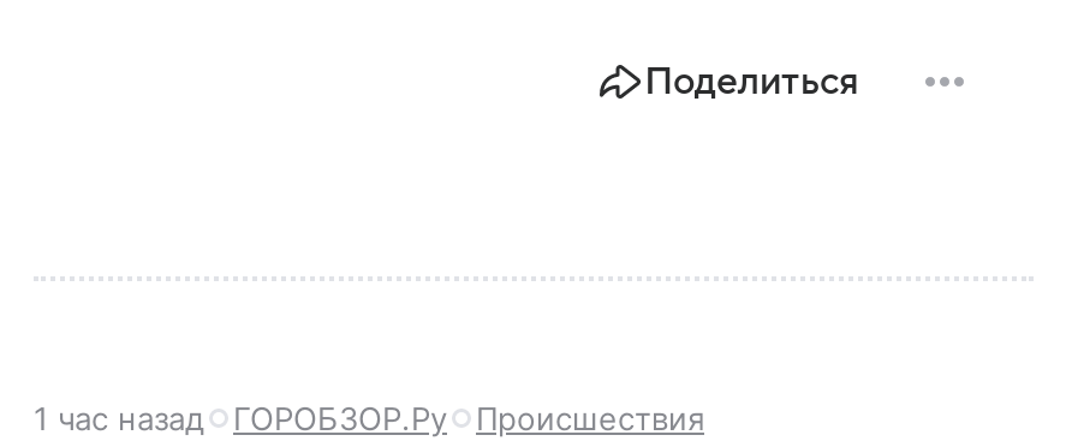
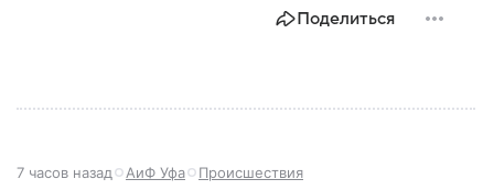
[34,397,447,436] 1 час назад | ГОРОБЗОР.Ру -> [17,164,185,182] 7 часов назад | АиФ Уфа

